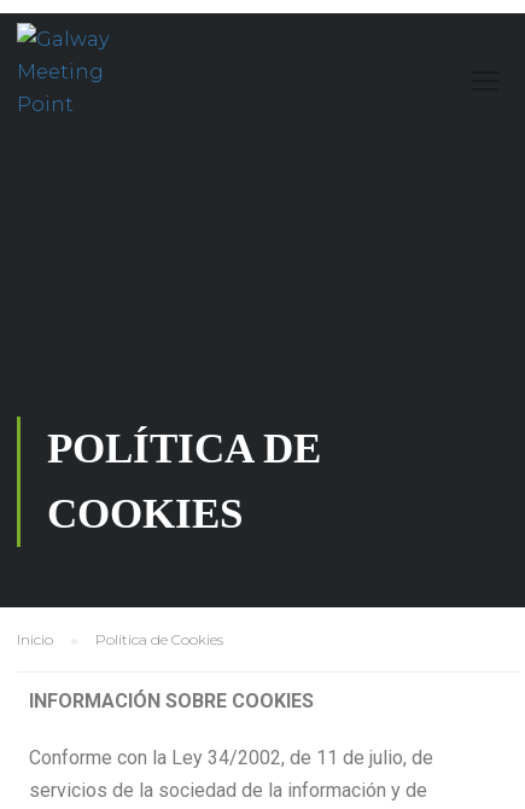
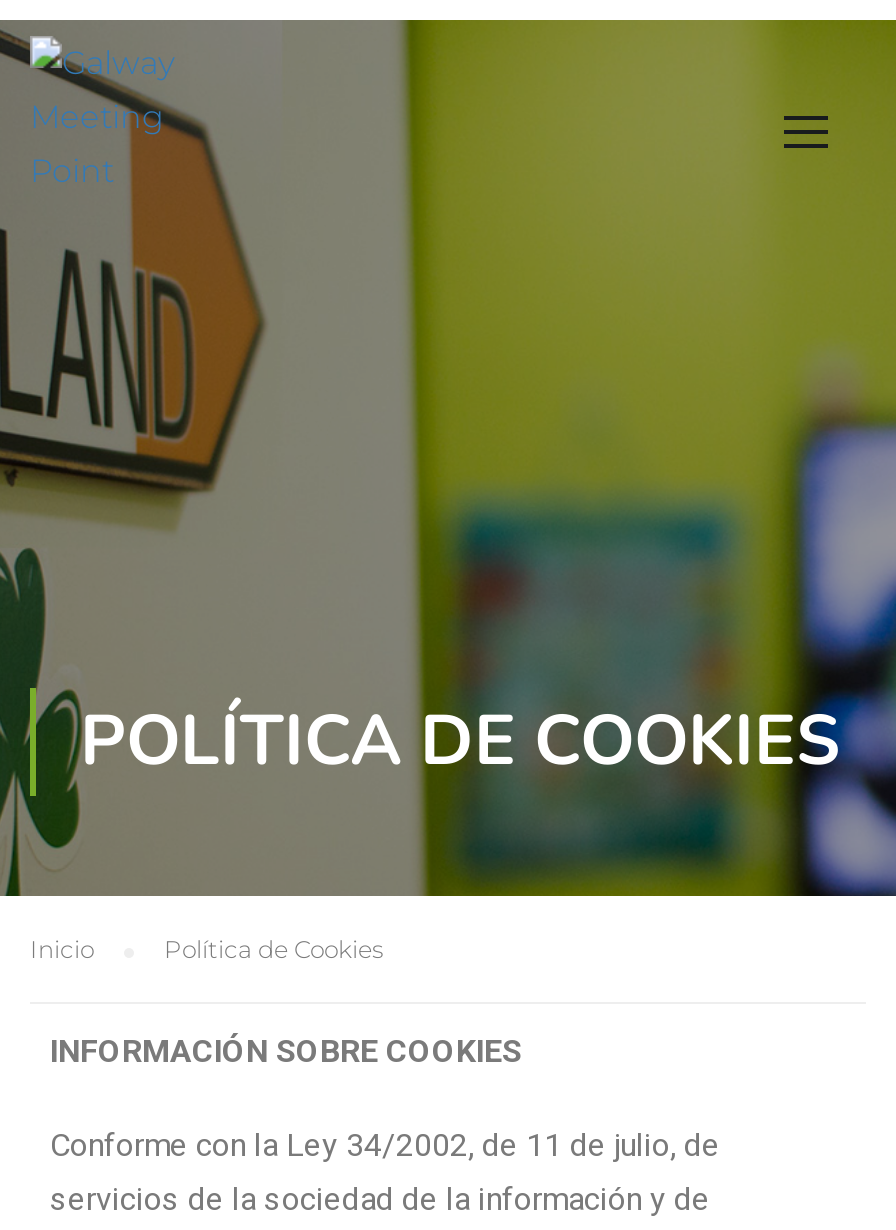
none -> [6,18,890,896] [image]

